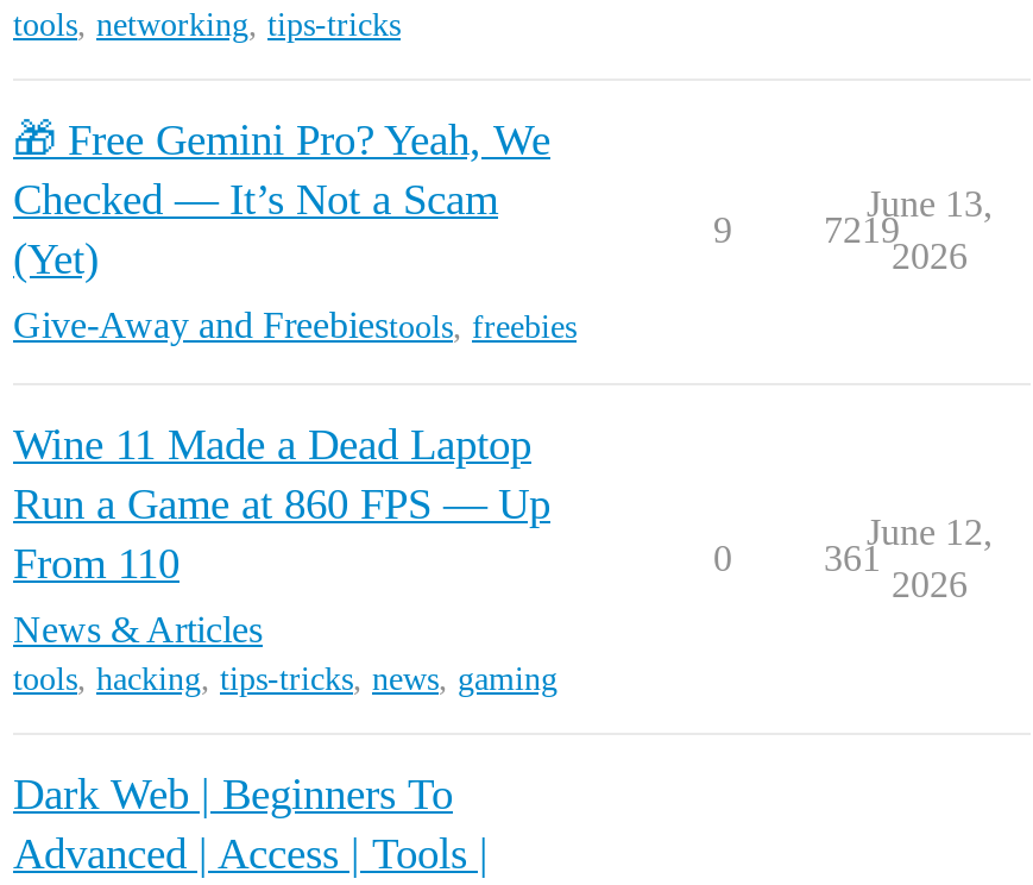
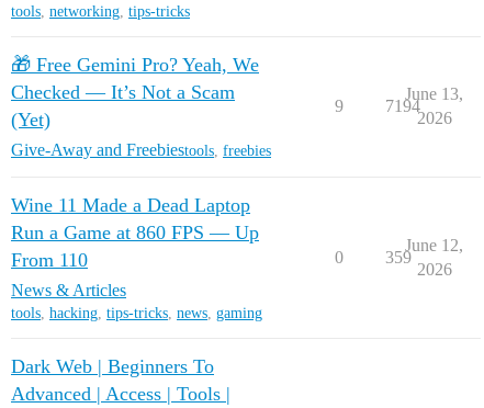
[824,209,900,250] 7219 -> [385,97,420,115] 7194
[824,538,881,578] 361 -> [385,248,412,267] 359

